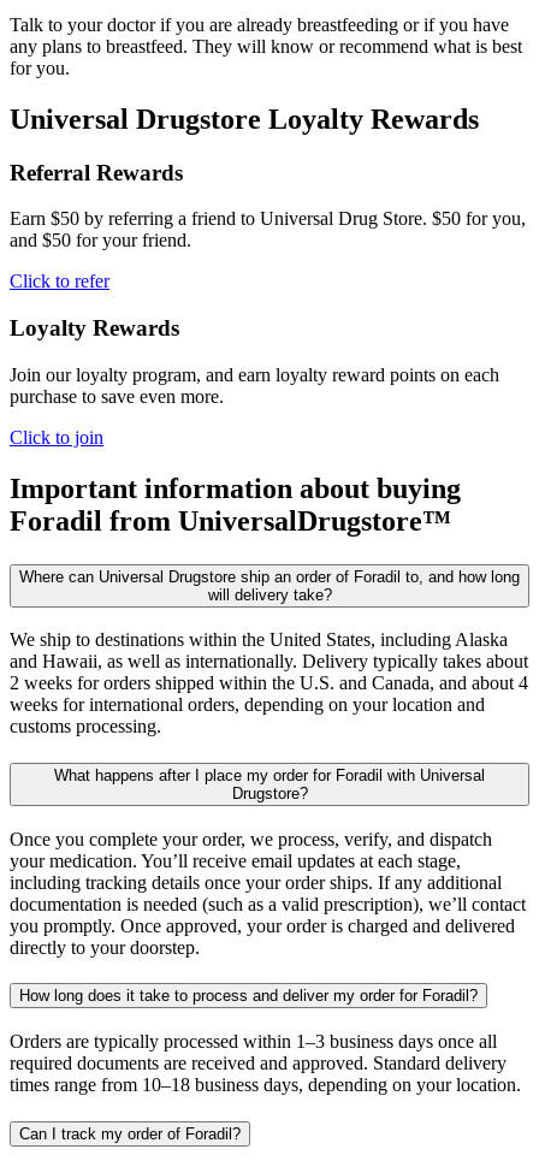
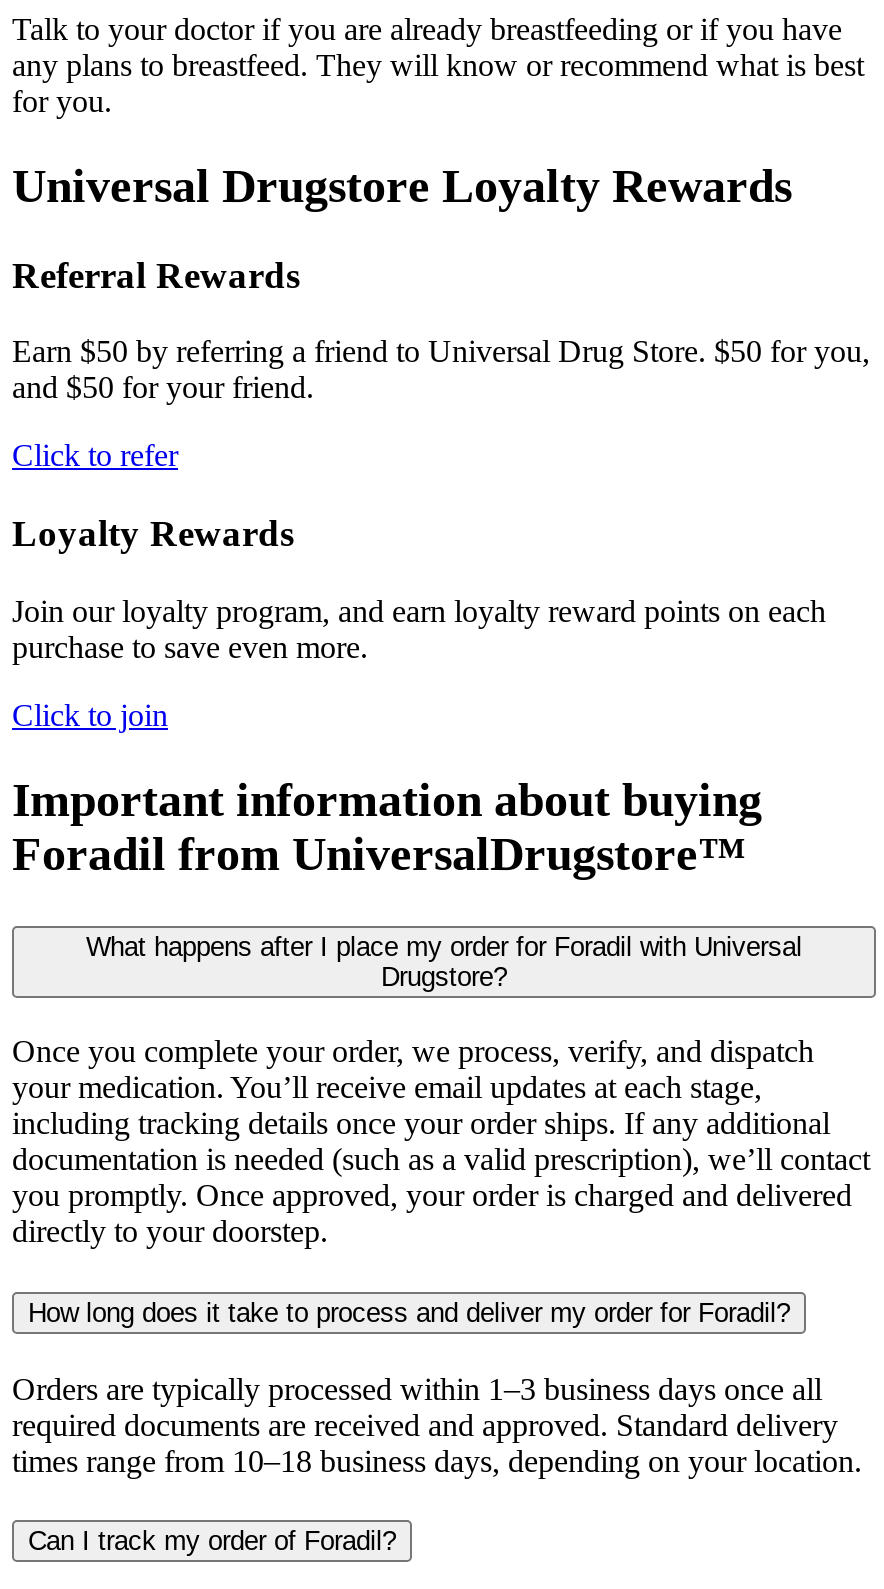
[10,567,528,737] Where can Universal Drugstore ship an order of Foradil to, and how long | will delivery take? | We ship to destinations within the United States, including Alaska | and Hawaii, as well as internationally. Delivery typically takes about | 2 weeks for orders shipped within the U.S. and Canada, and about 4 | weeks for international orders, depending on your location and | customs processing. -> none

